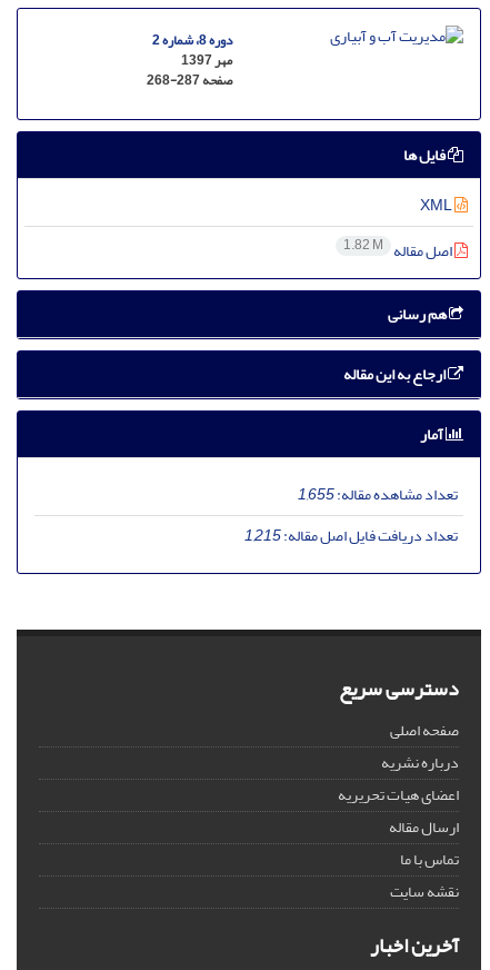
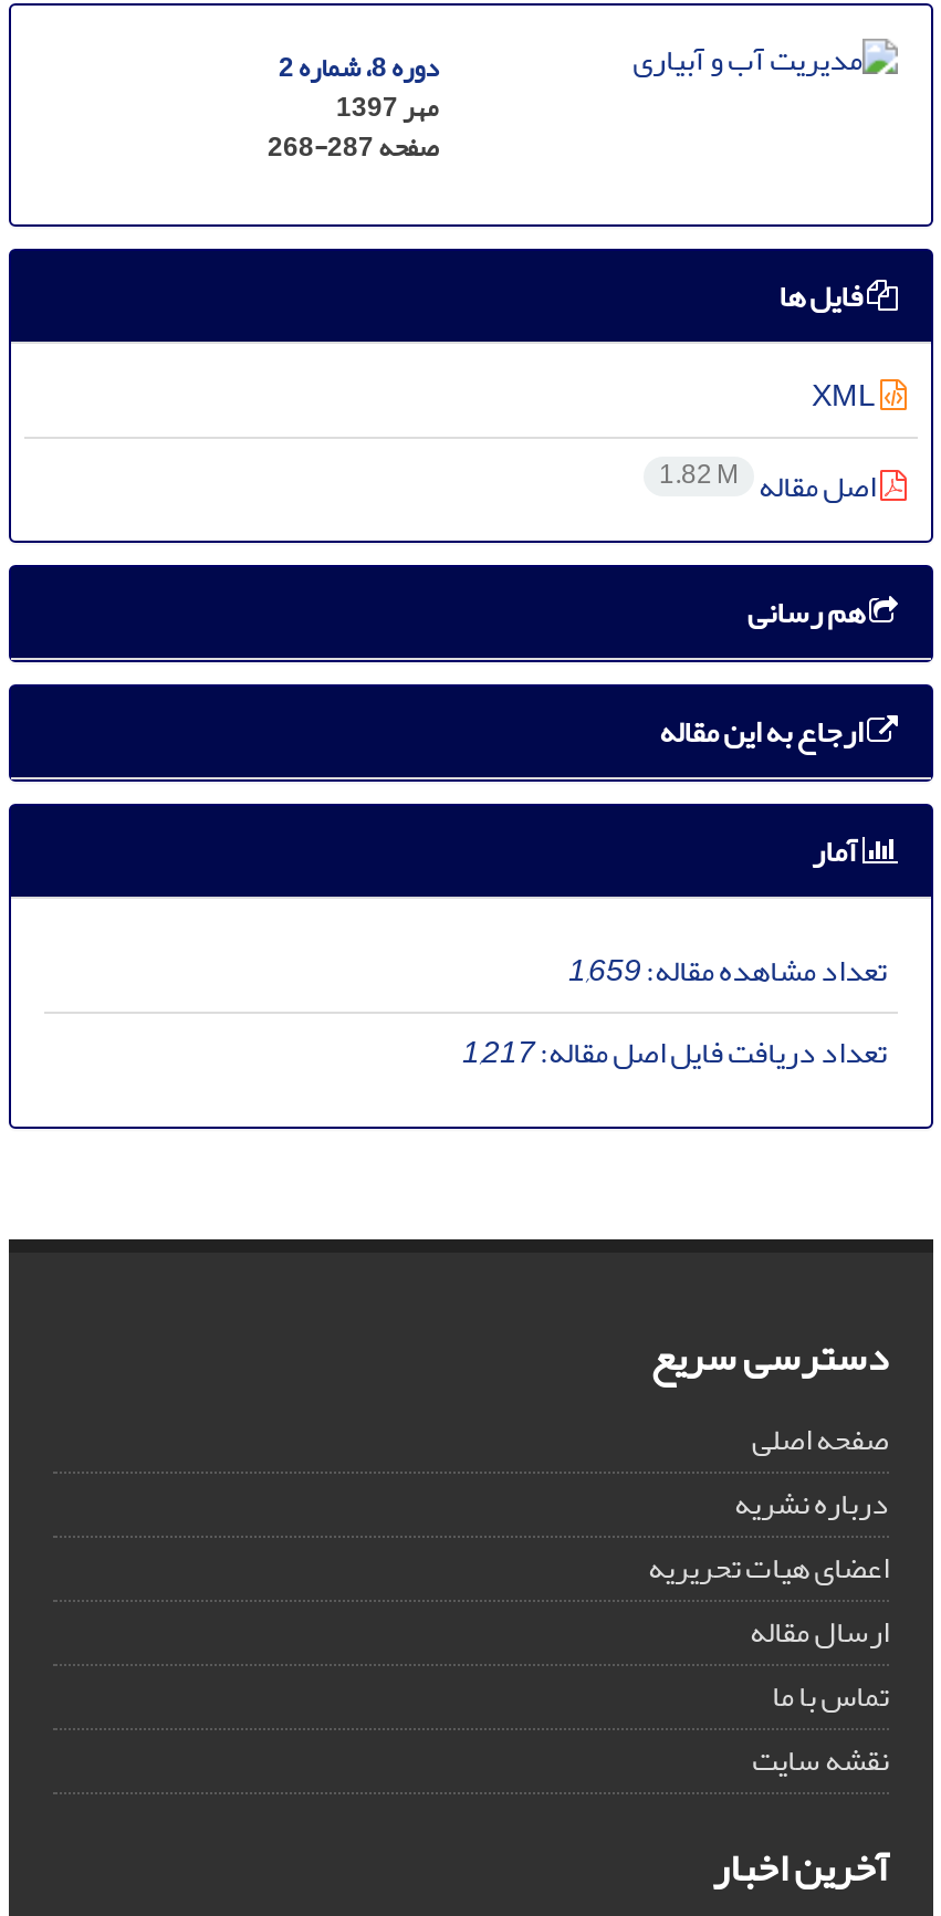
[298,479,458,509] تعداد مشاهده مقاله:1,655 -> [568,940,887,1000] تعداد مشاهده مقاله:1,659
[244,520,458,550] تعداد دریافت فایل اصل مقاله:1,215 -> [462,1022,887,1082] تعداد دریافت فایل اصل مقاله:1,217

